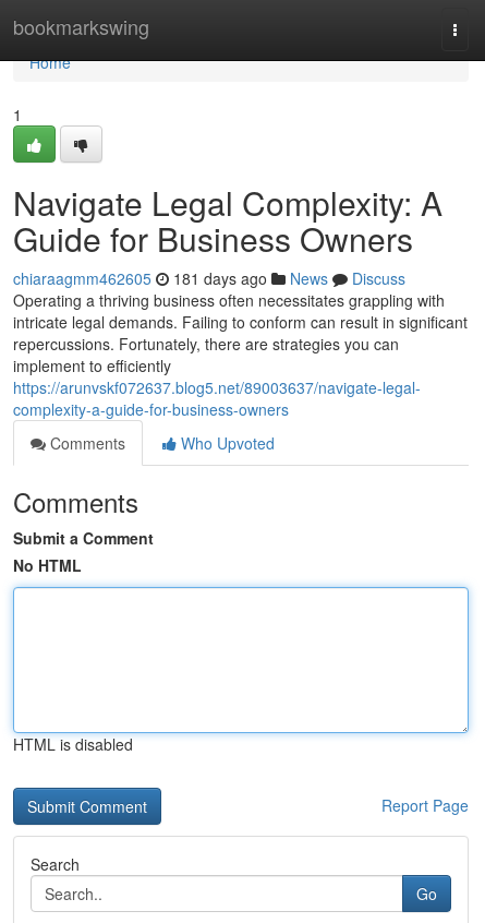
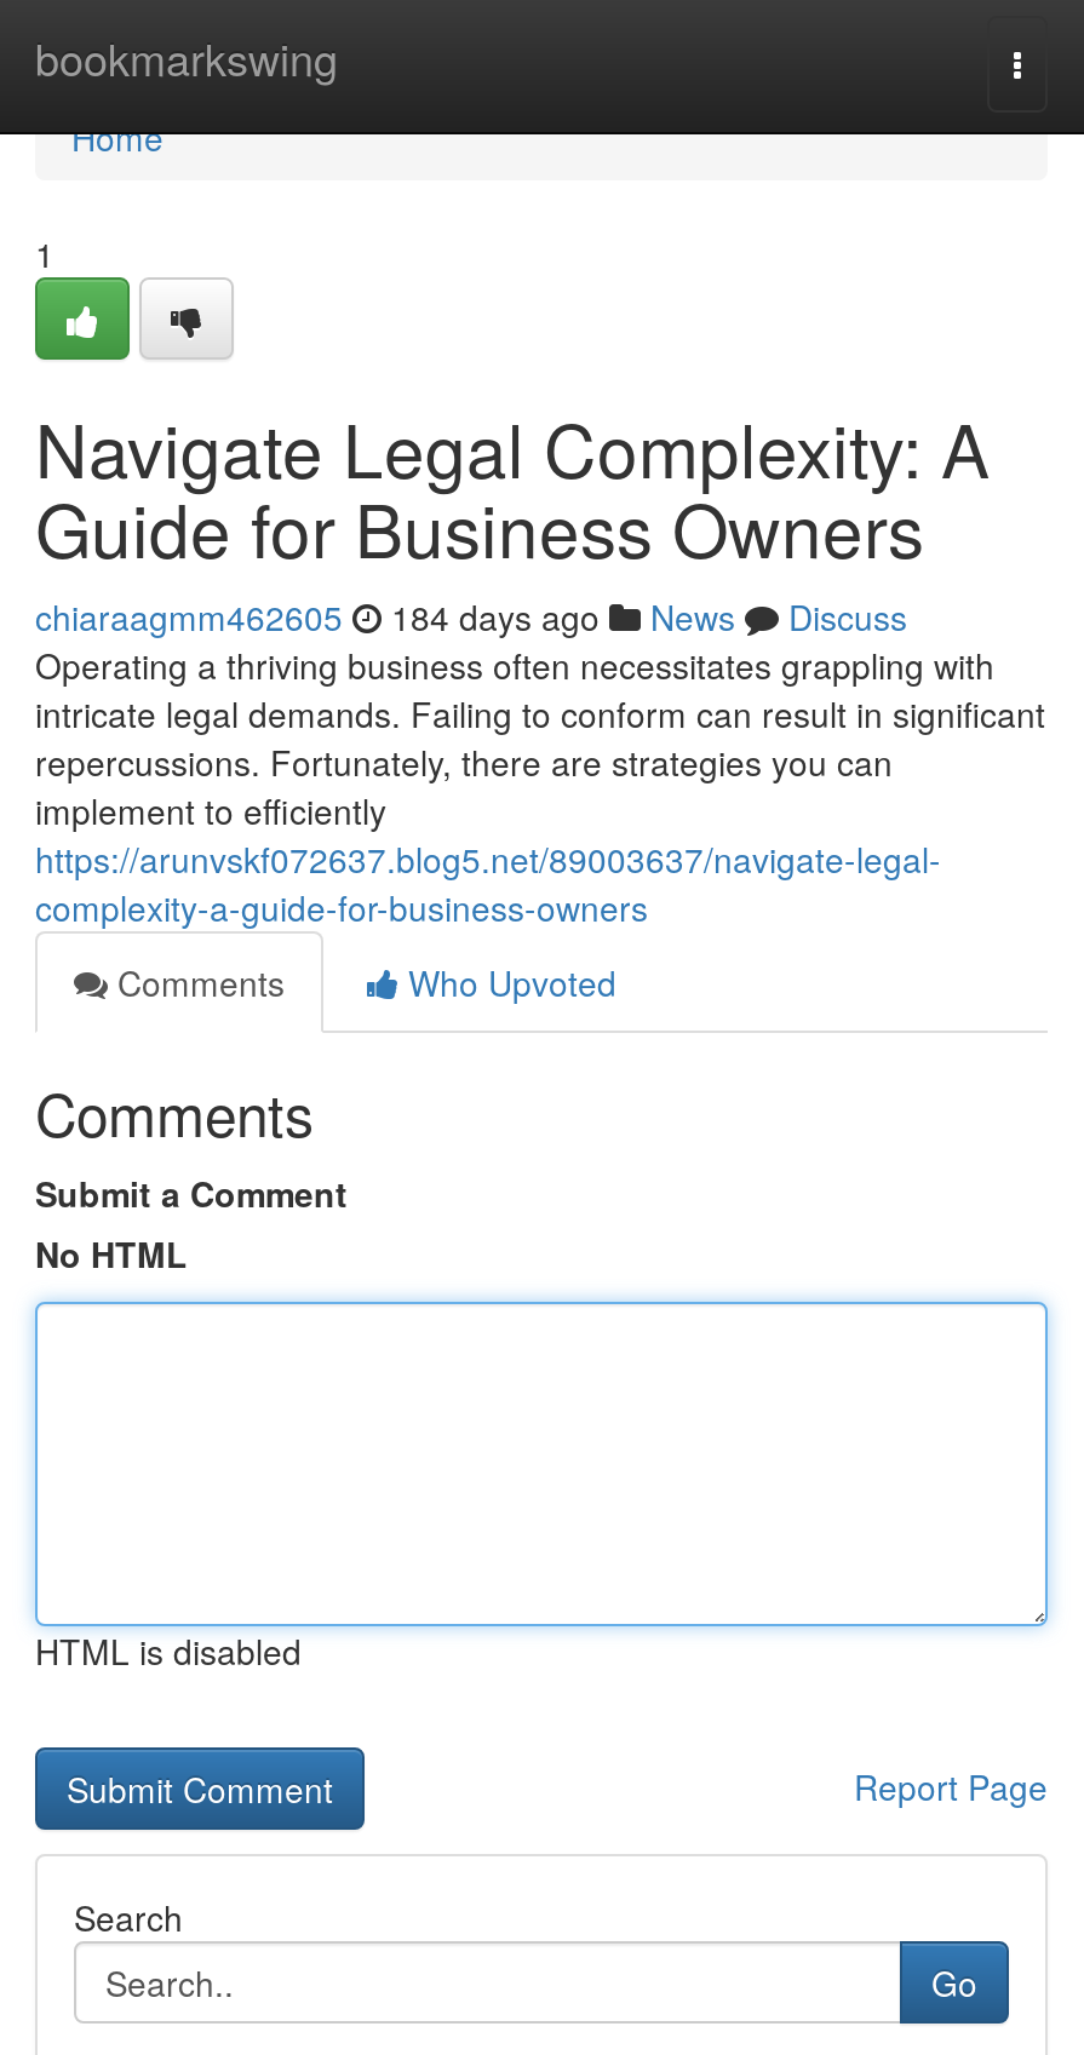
[13,267,405,289] chiaraagmm462605 181 days ago News Discuss -> [35,592,907,641] chiaraagmm462605 184 days ago News Discuss

